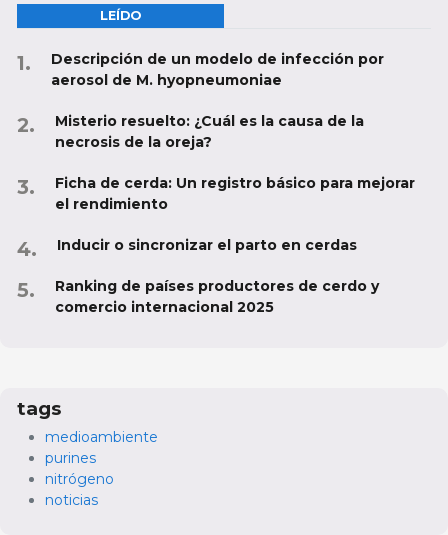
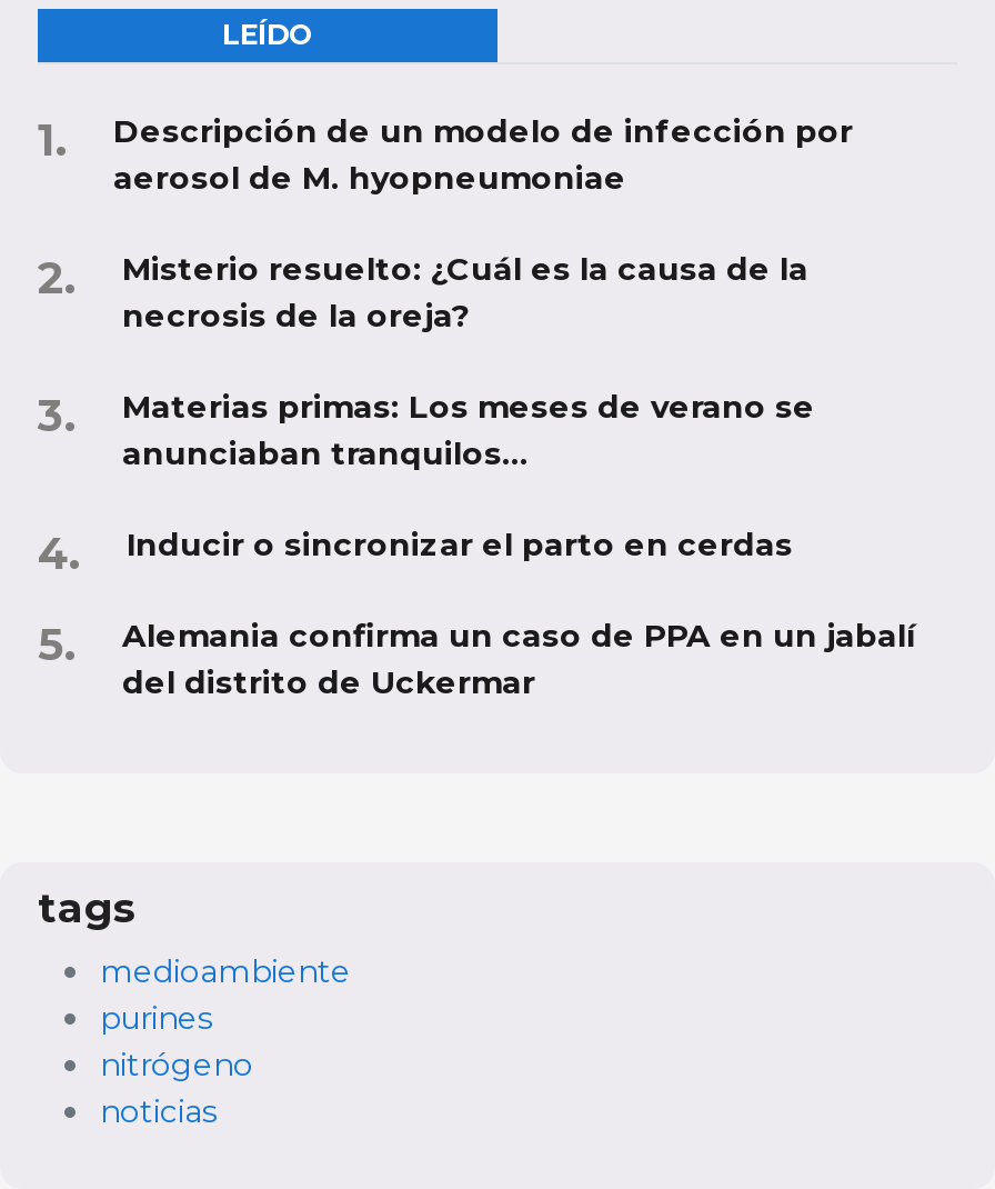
[55,174,415,213] Ficha de cerda: Un registro básico para mejorar | el rendimiento -> [122,387,815,474] Materias primas: Los meses de verano se | anunciaban tranquilos...
[55,277,379,316] Ranking de países productores de cerdo y | comercio internacional 2025 -> [122,616,915,703] Alemania confirma un caso de PPA en un jabalí | del distrito de Uckermar

